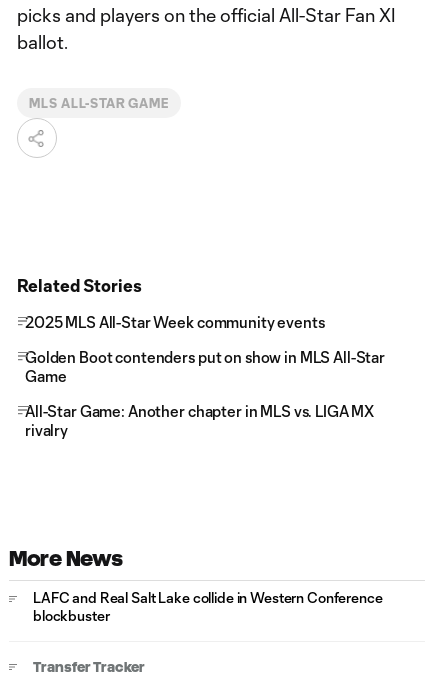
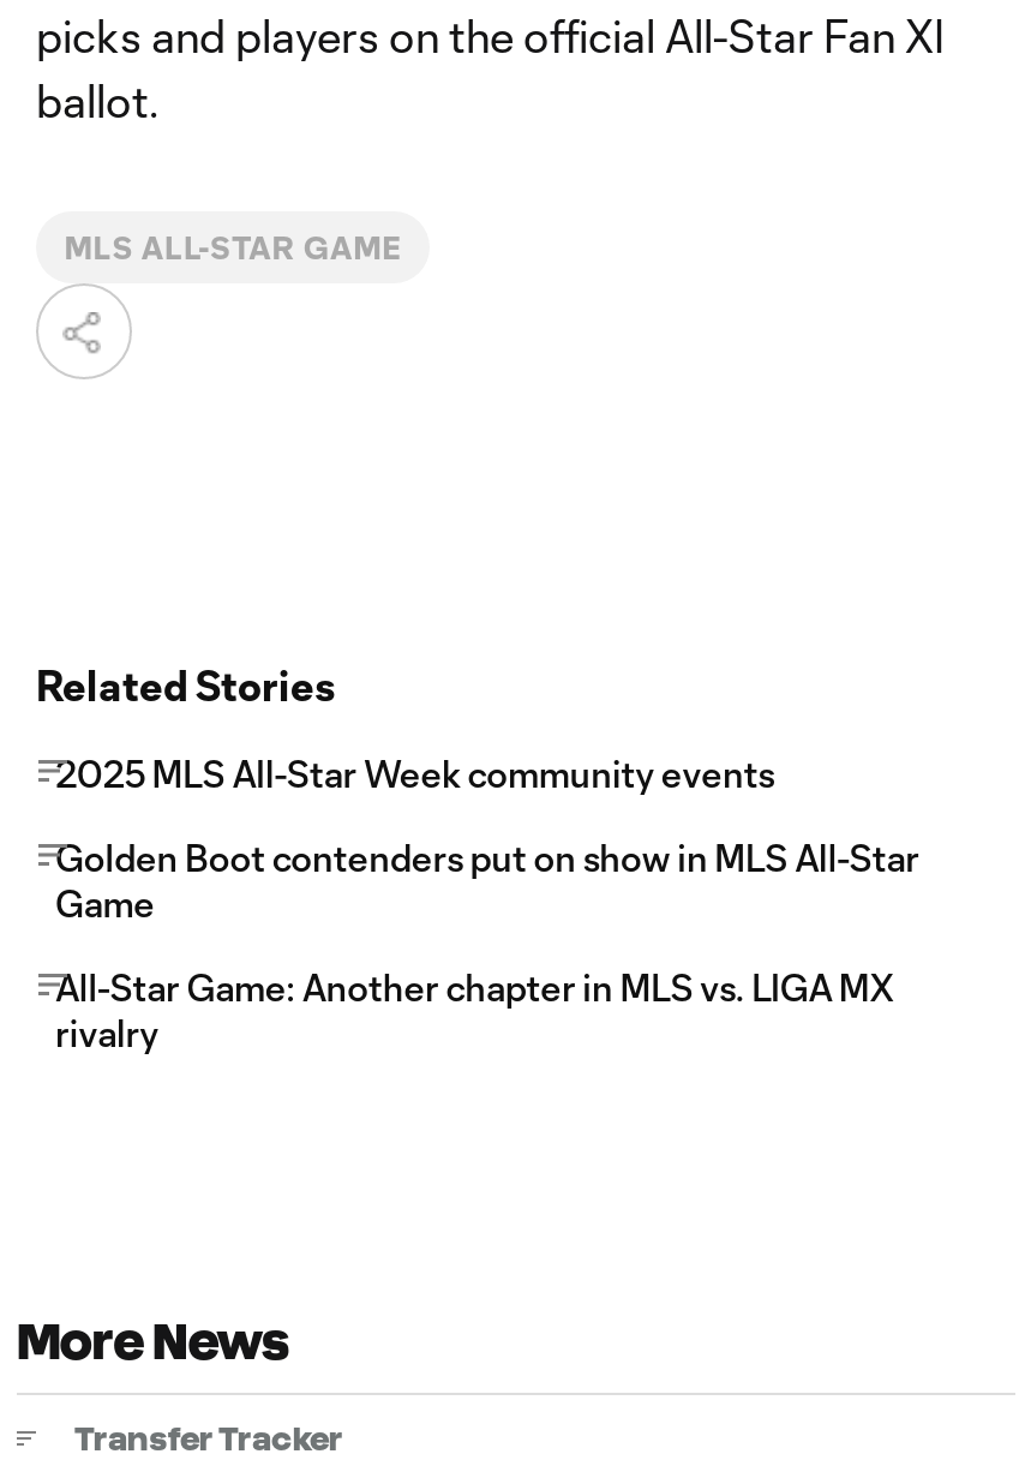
[33,589,383,624] LAFC and Real Salt Lake collide in Western Conference | blockbuster -> none

